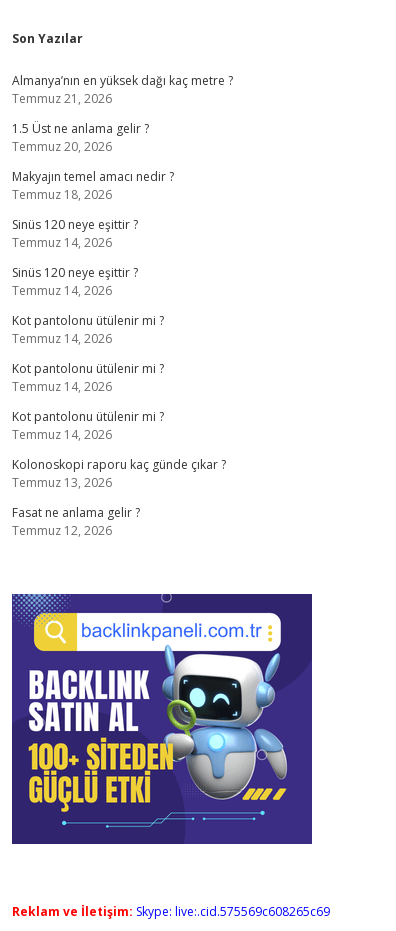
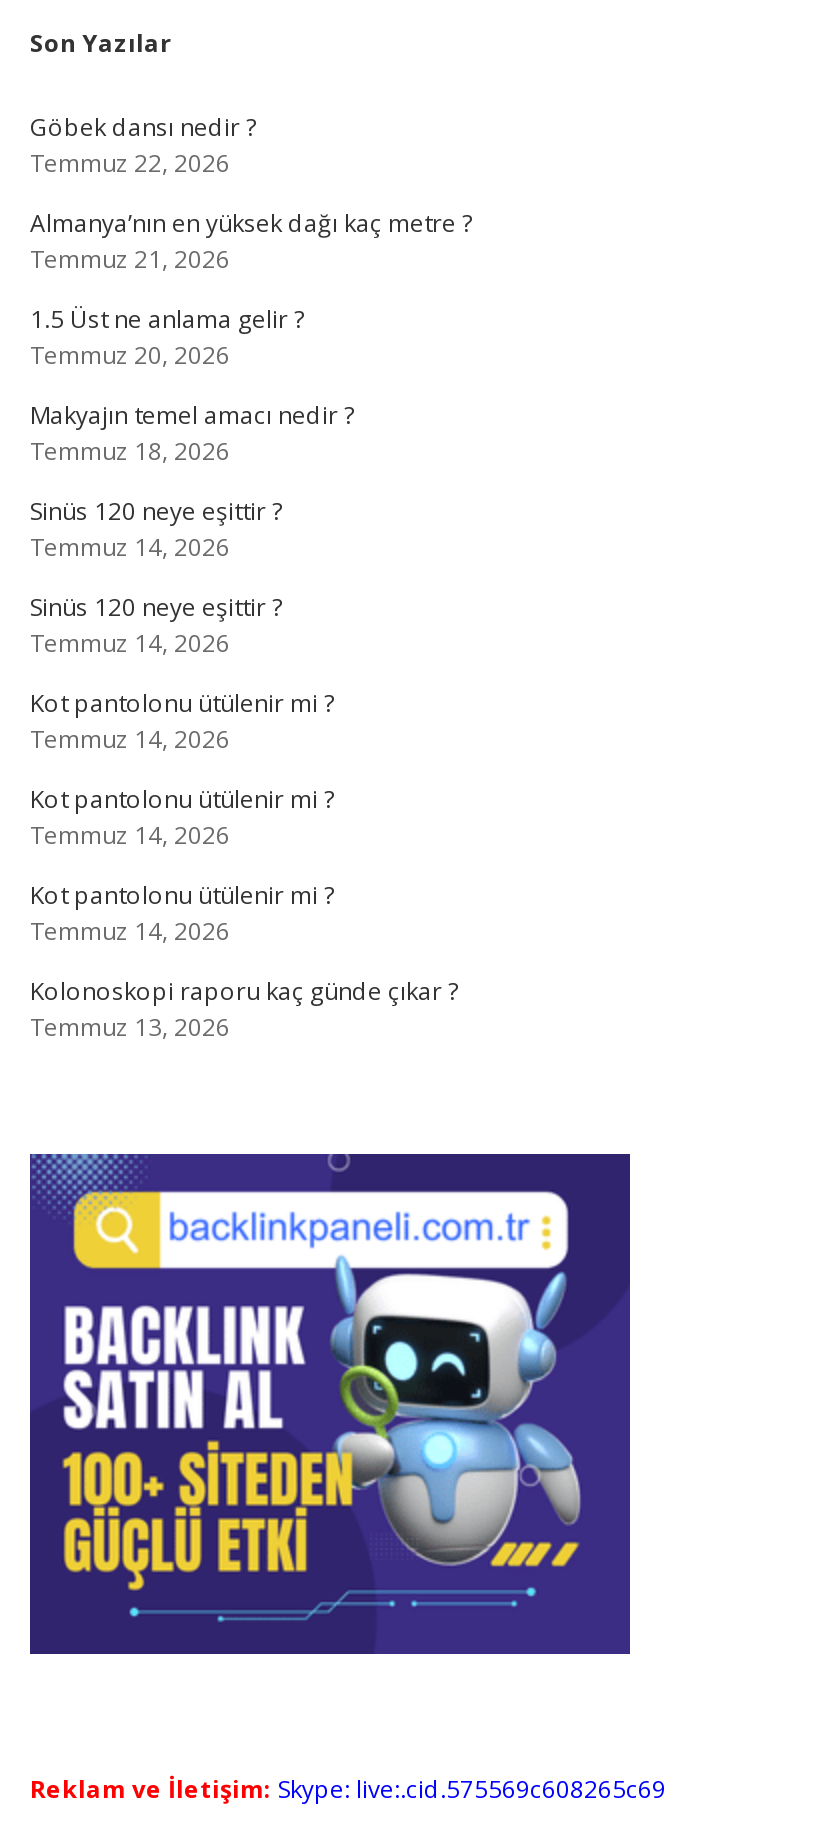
none -> [30,110,256,180] Göbek dansı nedir ? | Temmuz 22, 2026
moved [12,72,233,491] -> [30,206,472,1044]: Almanya’nın en yüksek dağı kaç metre ? | Temmuz 21, 2026 | 1.5 Üst ne anlama gelir ? | ... | Kolonoskopi raporu kaç günde çıkar ? | Temmuz 13, 2026
[12,504,140,539] Fasat ne anlama gelir ? | Temmuz 12, 2026 -> none

